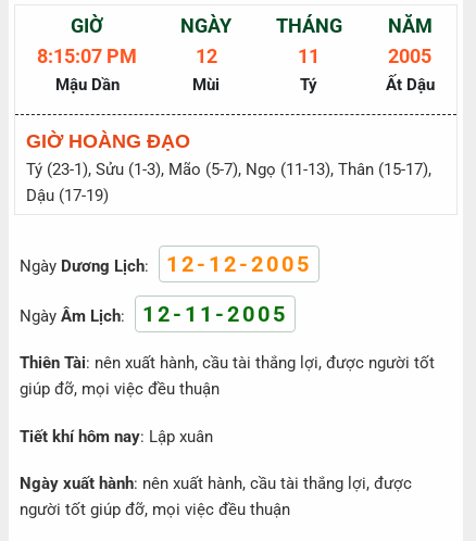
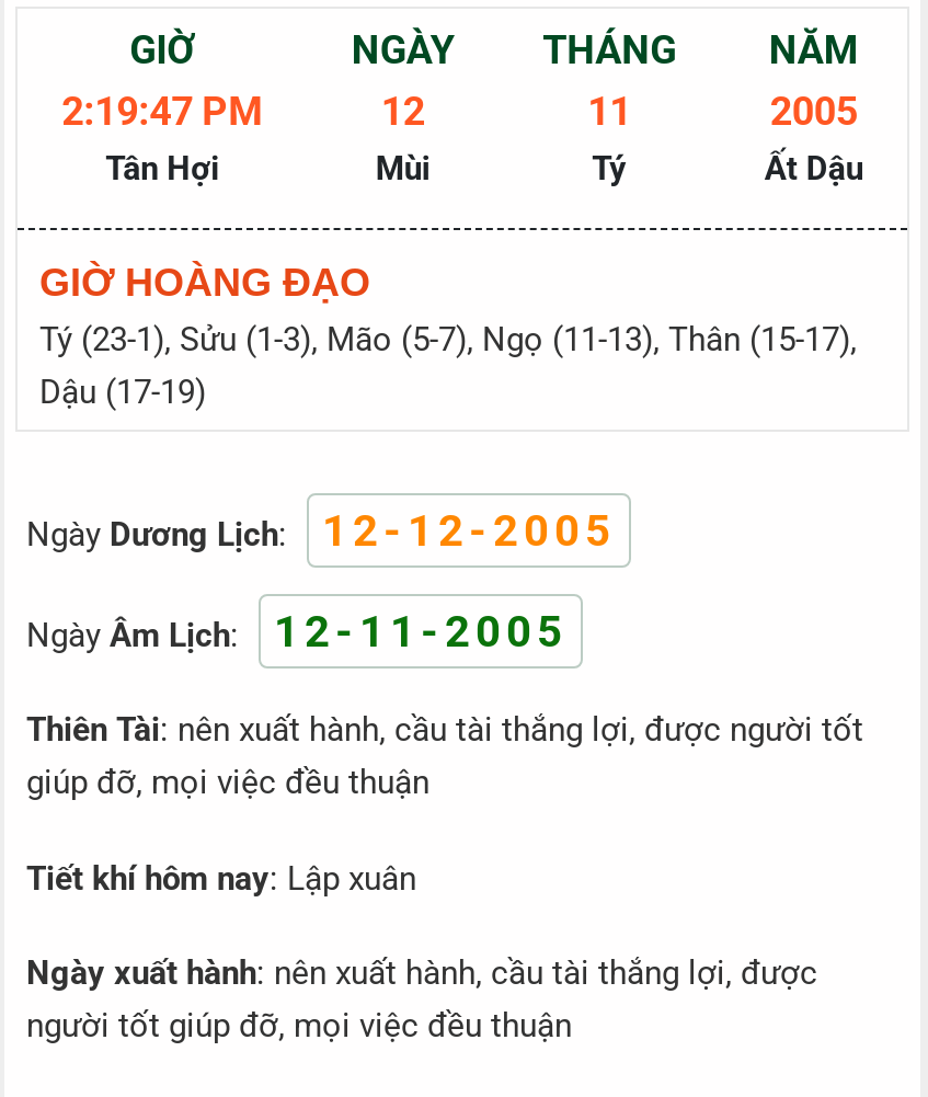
[37,45,137,95] 8:15:07 PM | Mậu Dần -> [62,88,263,188] 2:19:47 PM | Tân Hợi

